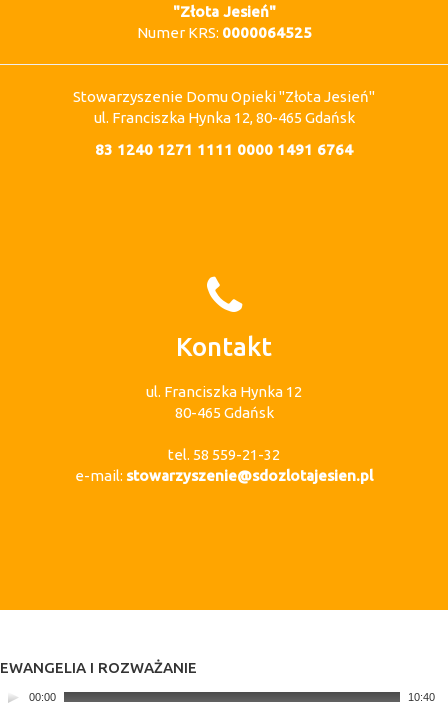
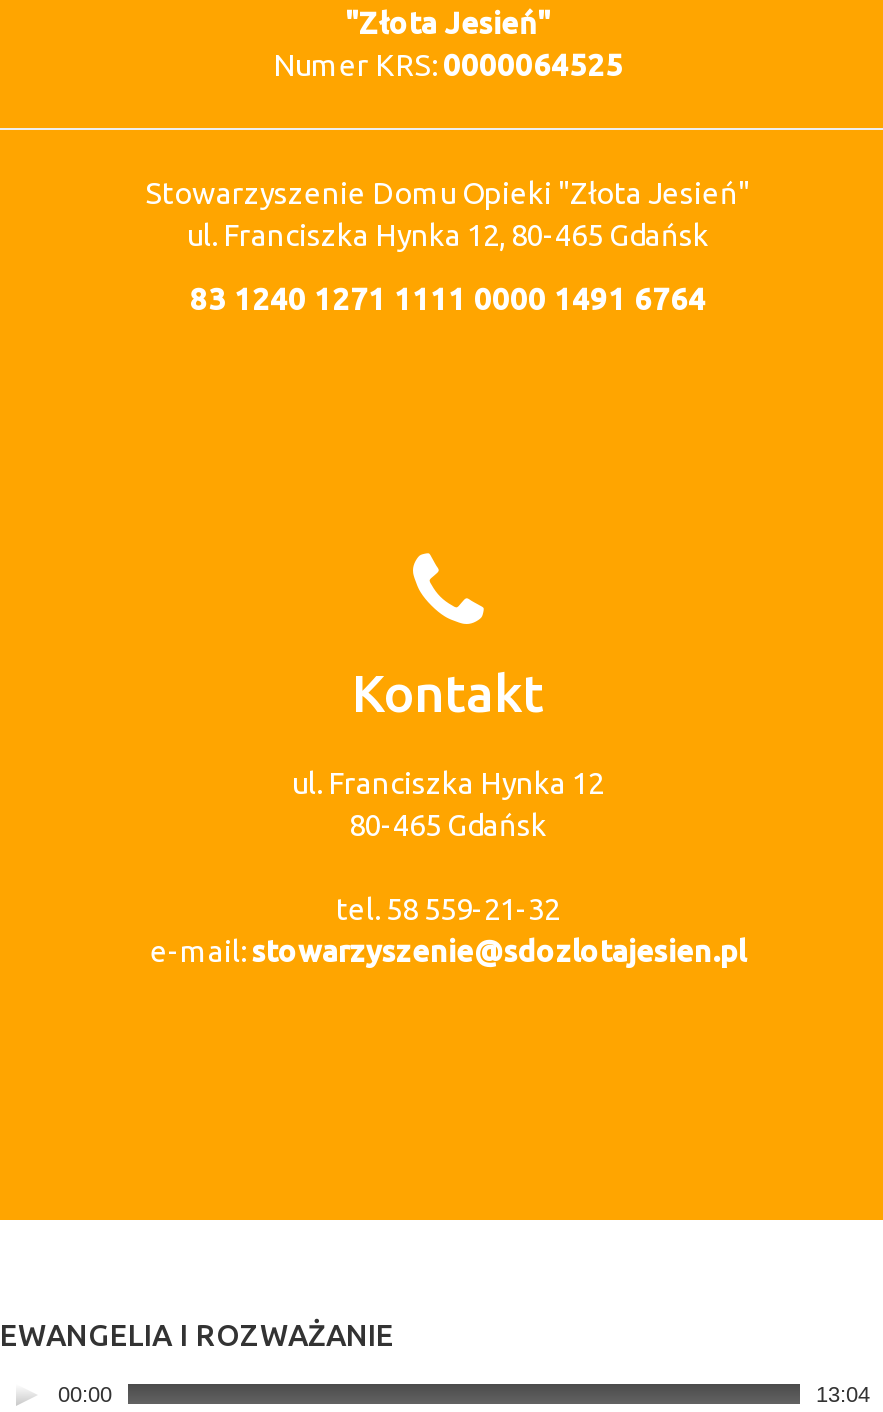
[408,690,435,702] 10:40 -> [816,1381,870,1405] 13:04

